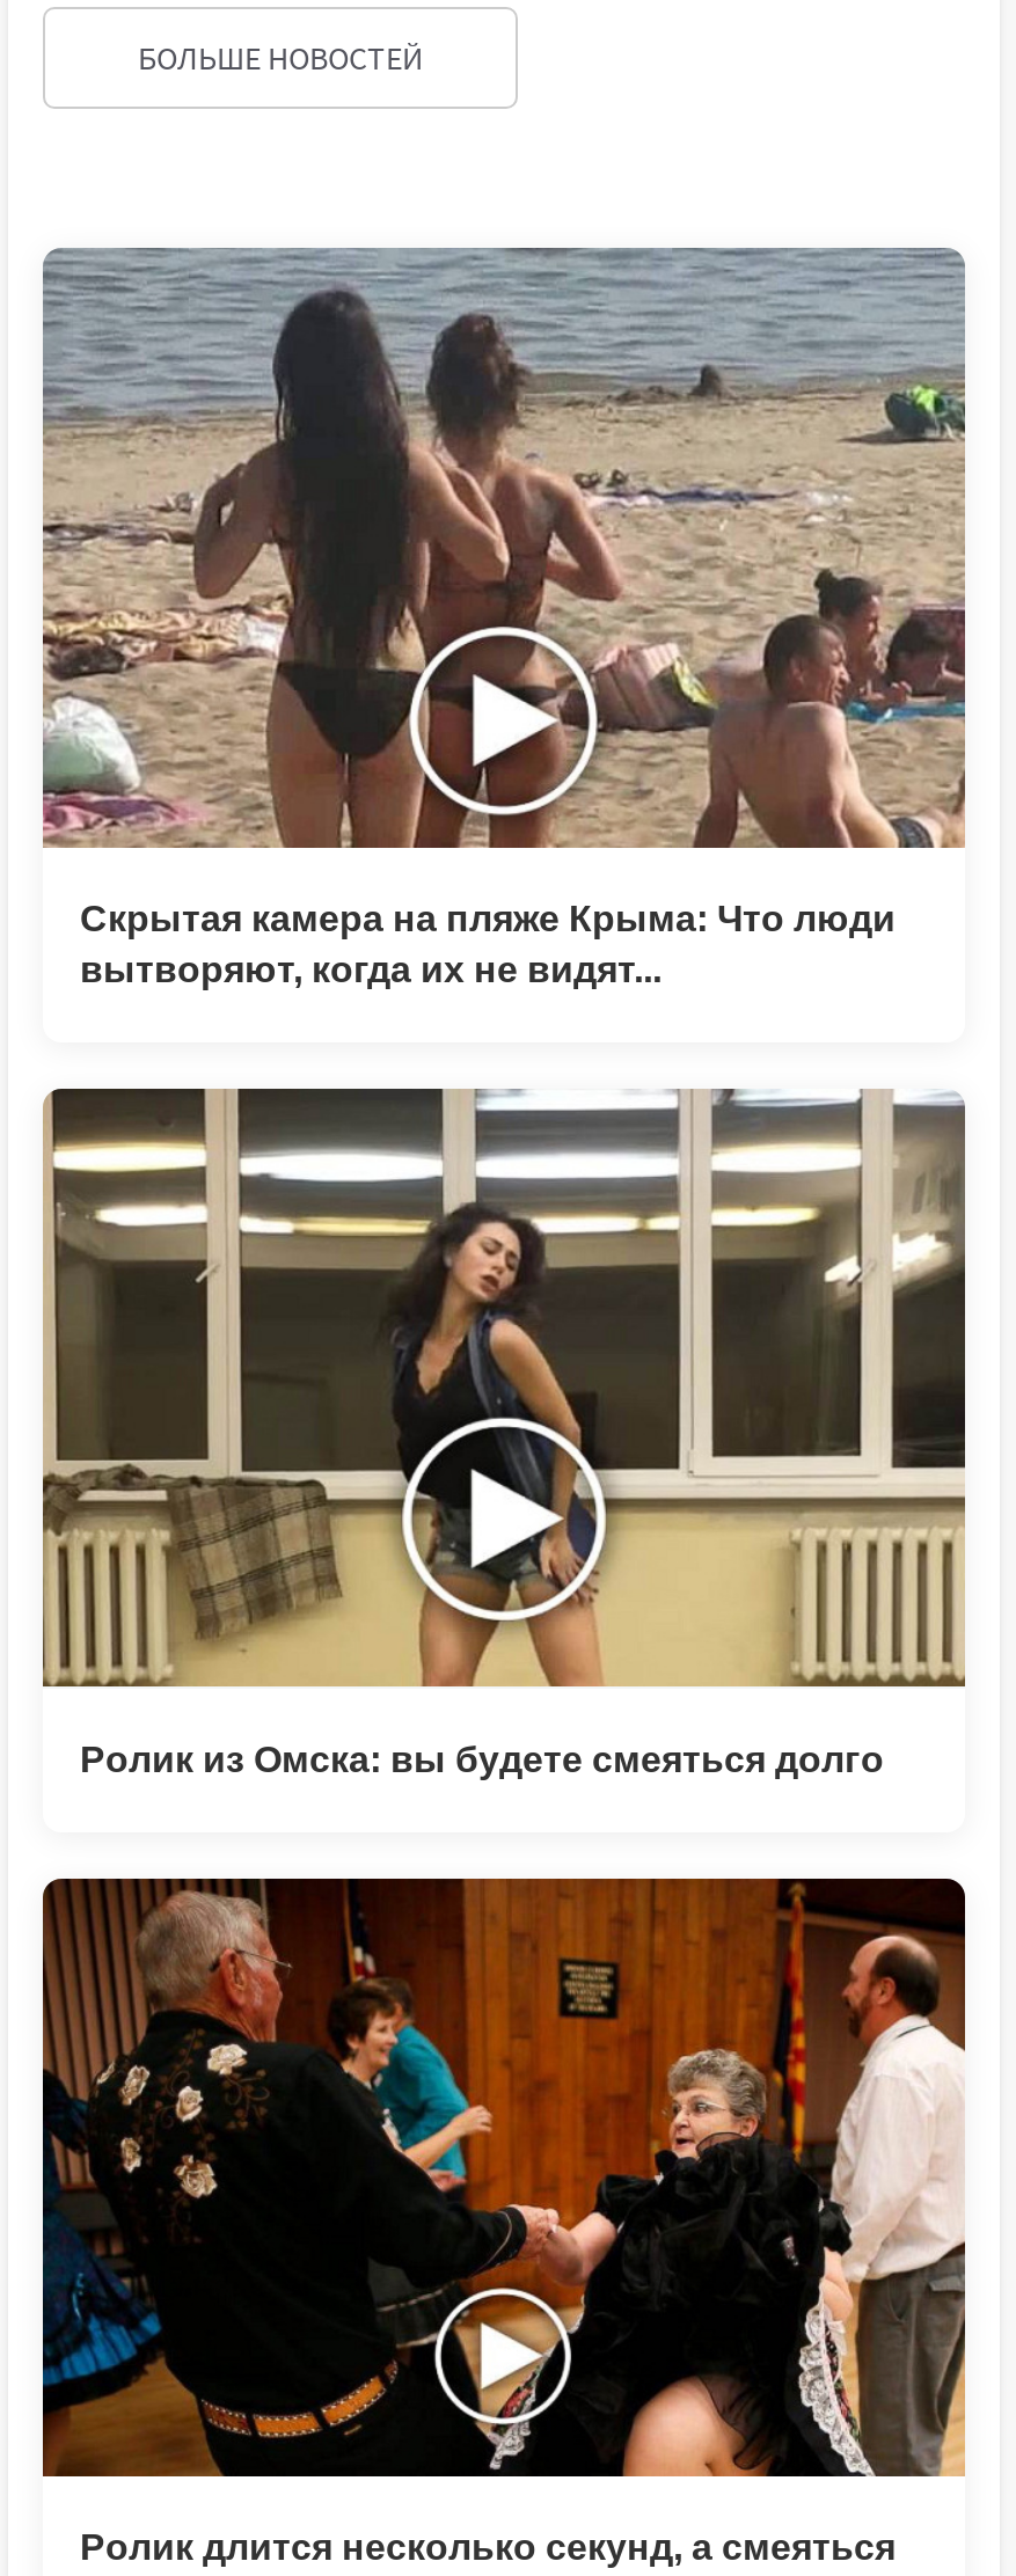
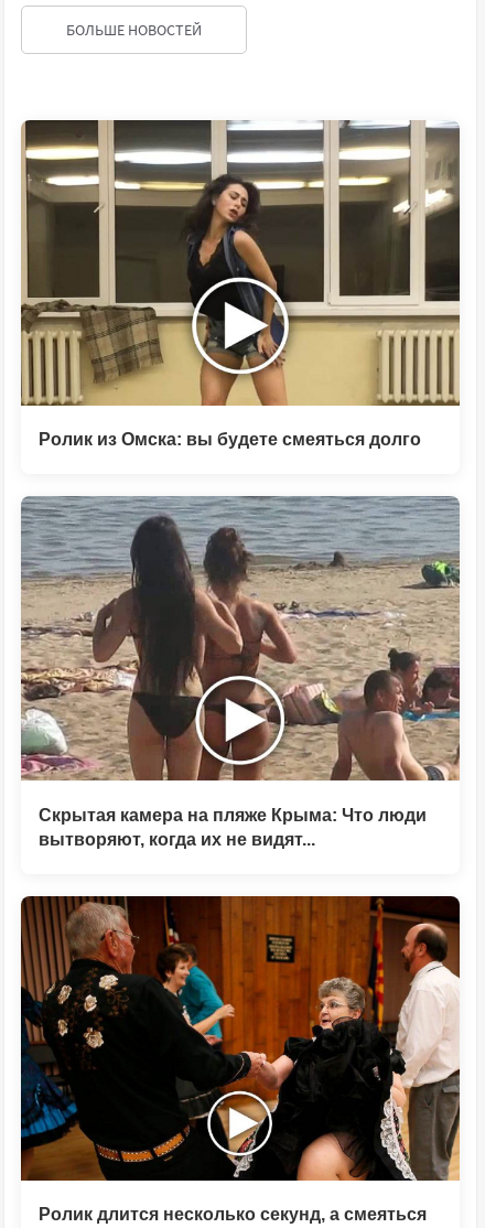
moved [38,246,970,989] -> [19,495,462,848]: [image] | Скрытая камера на пляже Крыма: Что люди | вытворяют, когда их не видят...
moved [43,1089,965,1778] -> [21,120,460,449]: [image] | Ролик из Омска: вы будете смеяться долго

